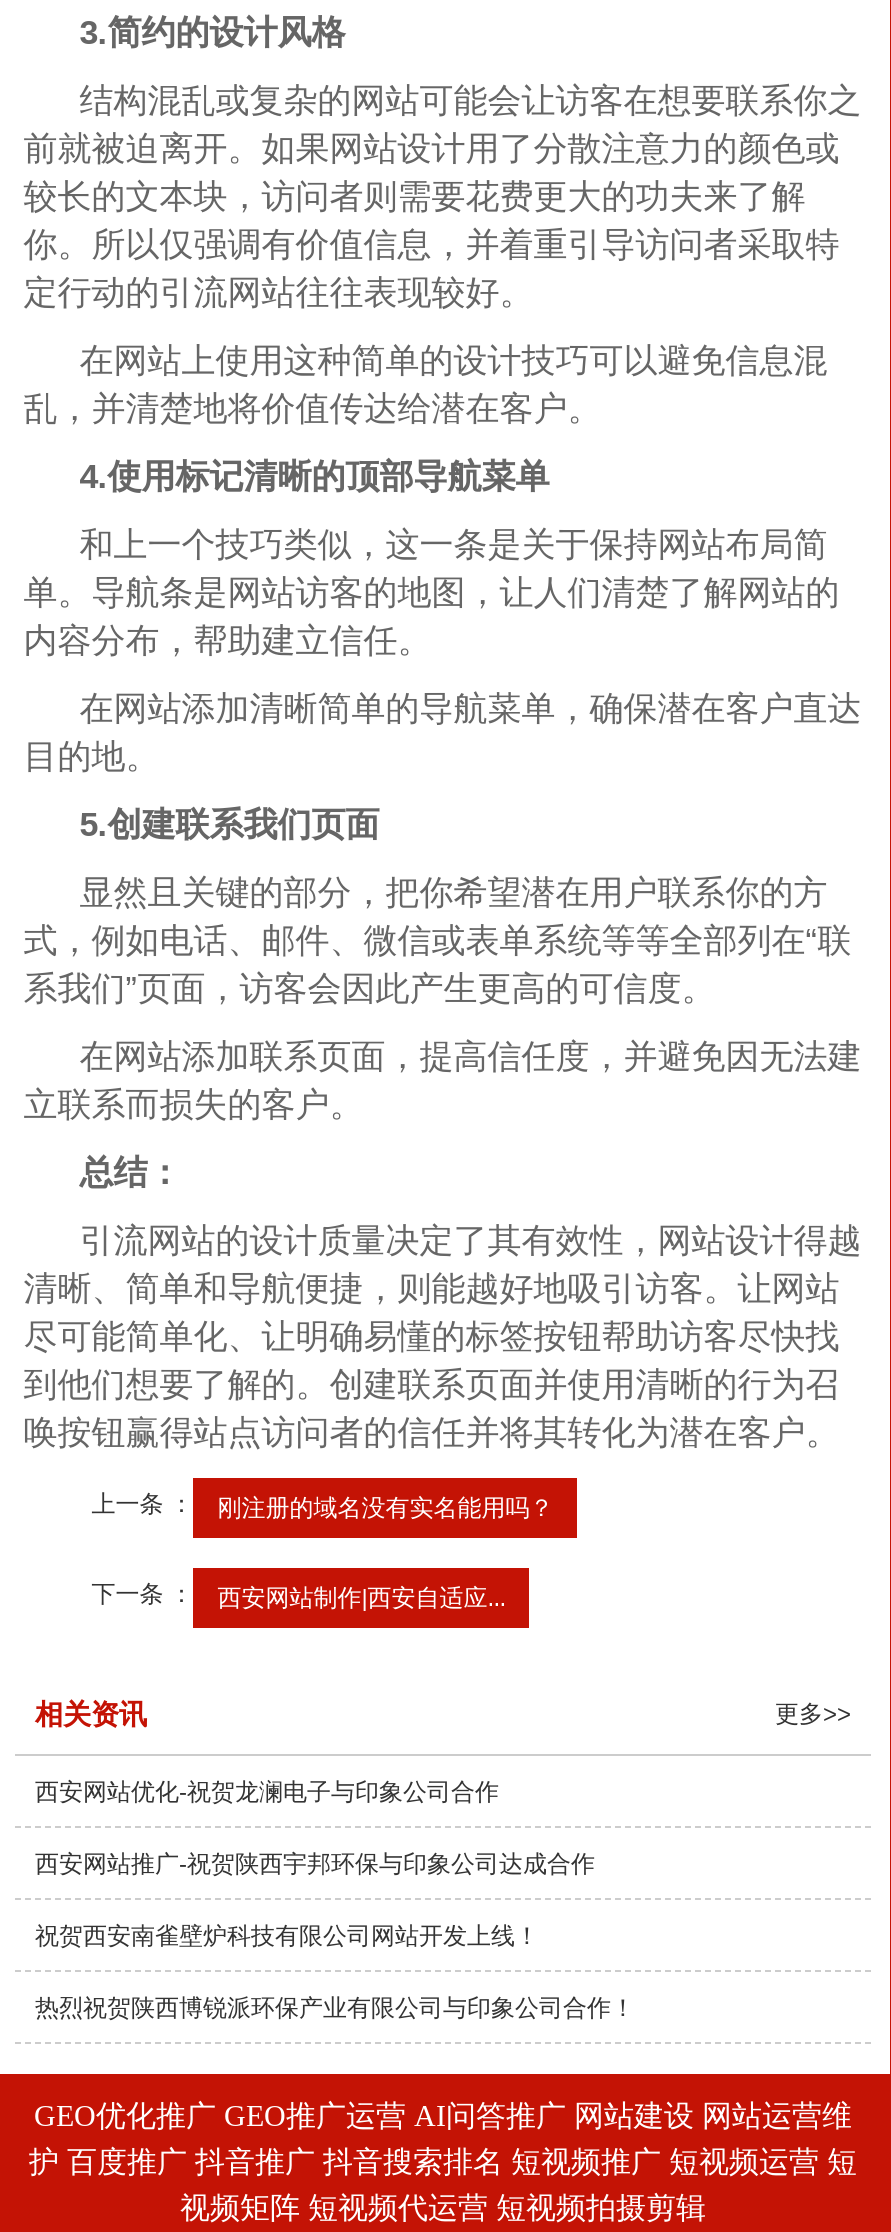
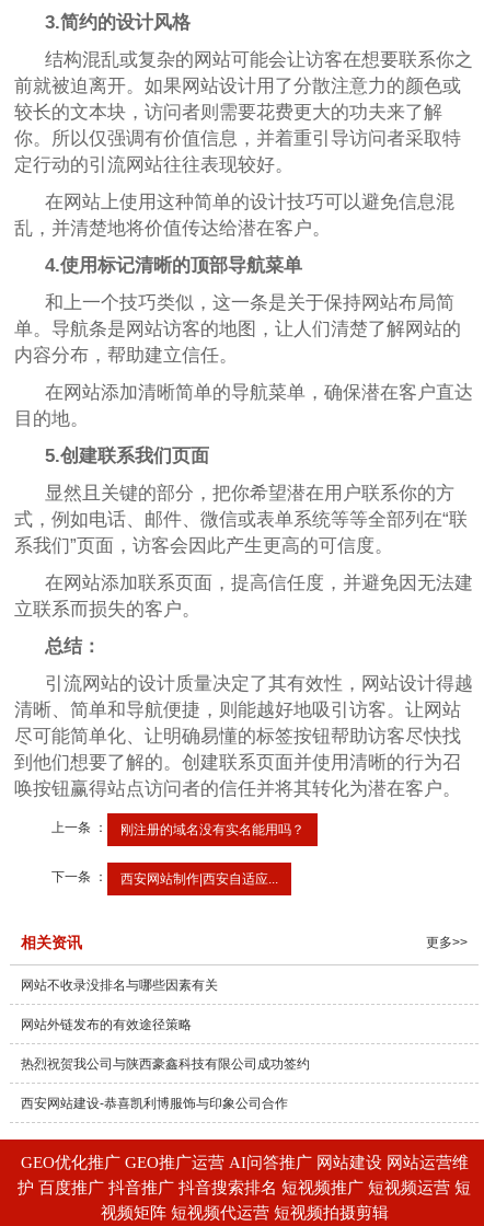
[35,1778,499,1806] 西安网站优化-祝贺龙澜电子与印象公司合作 -> [21,978,218,993] 网站不收录没排名与哪些因素有关
[35,1850,595,1878] 西安网站推广-祝贺陕西宇邦环保与印象公司达成合作 -> [21,1017,192,1032] 网站外链发布的有效途径策略
[35,1922,539,1950] 祝贺西安南雀壁炉科技有限公司网站开发上线！ -> [21,1056,310,1072] 热烈祝贺我公司与陕西豪鑫科技有限公司成功签约
[35,1994,635,2022] 热烈祝贺陕西博锐派环保产业有限公司与印象公司合作！ -> [21,1096,288,1111] 西安网站建设-恭喜凯利博服饰与印象公司合作

